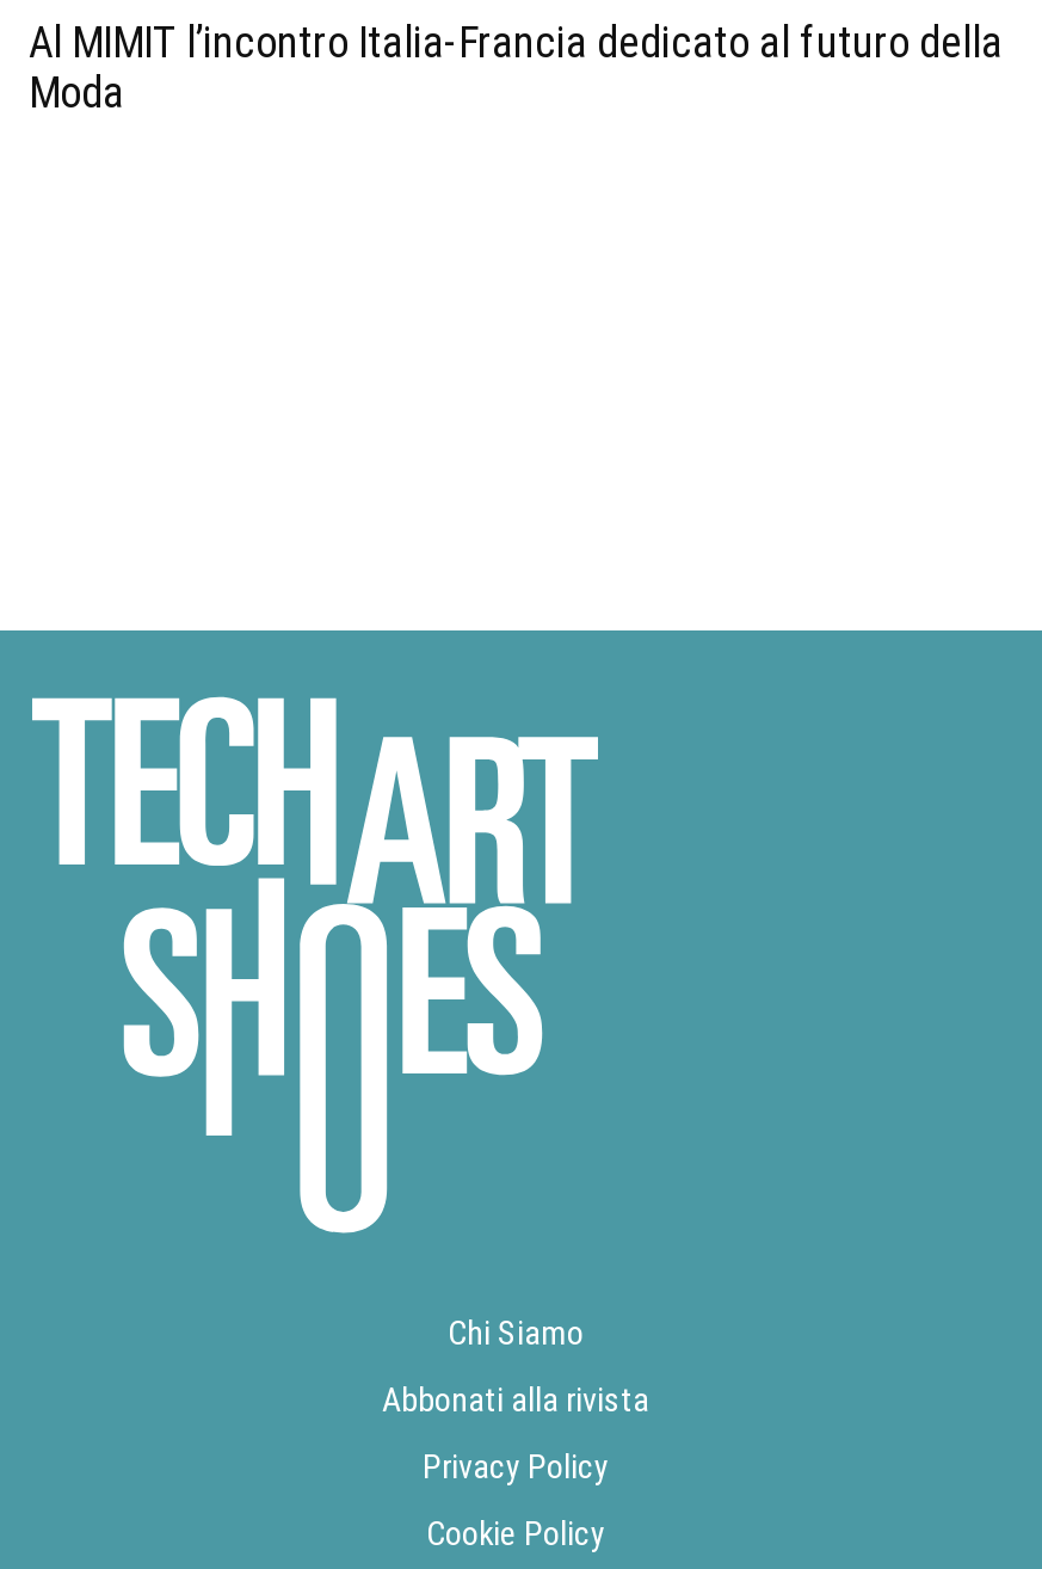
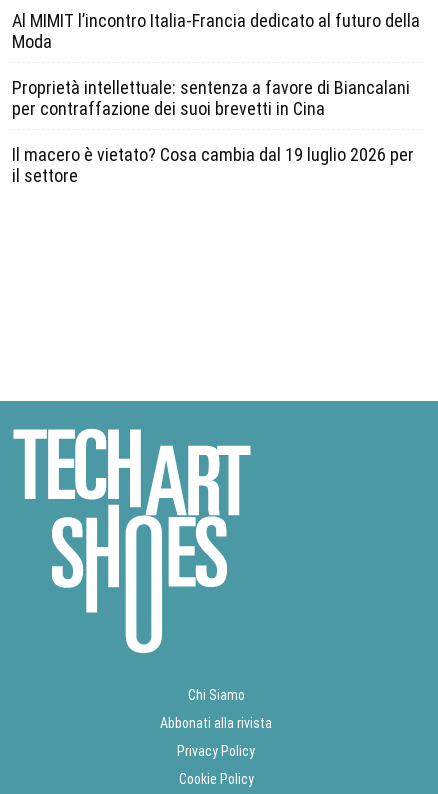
none -> [12,77,414,186] Proprietà intellettuale: sentenza a favore di Biancalani | per contraffazione dei suoi brevetti in Cina | Il macero è vietato? Cosa cambia dal 19 luglio 2026 per | il settore

